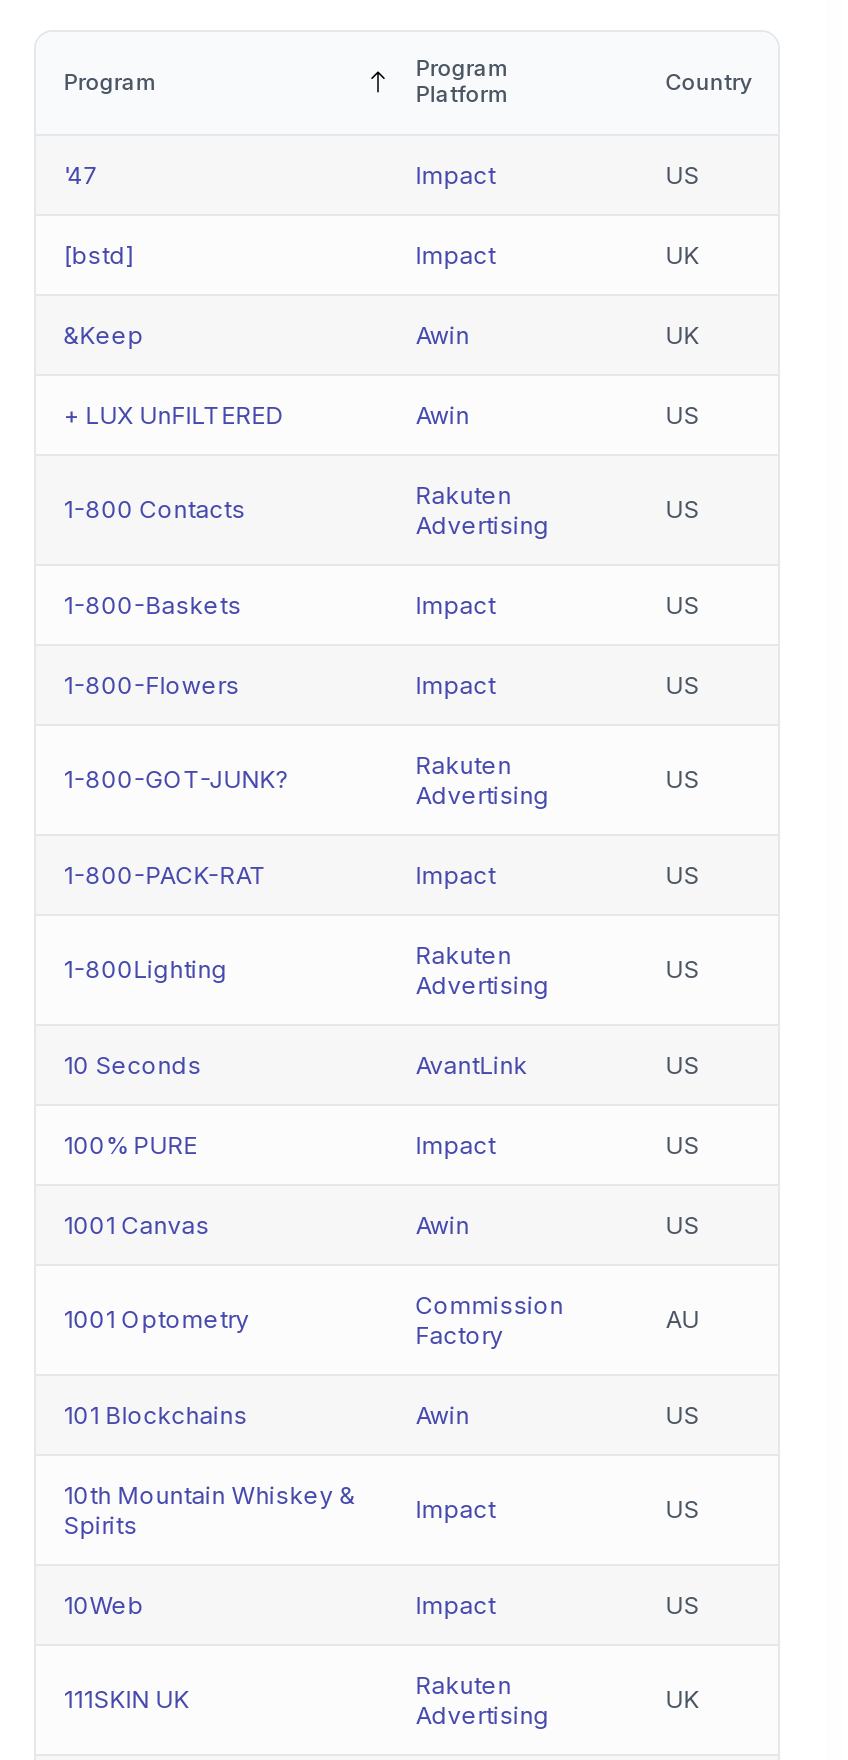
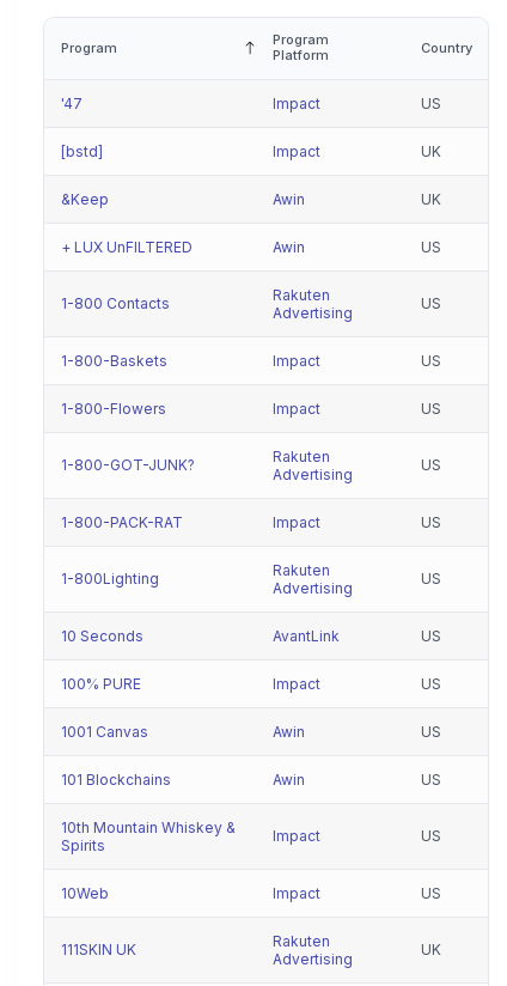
[63,1289,563,1349] 1001 Optometry | Commission | Factory -> none
[665,1303,699,1333] AU -> none

